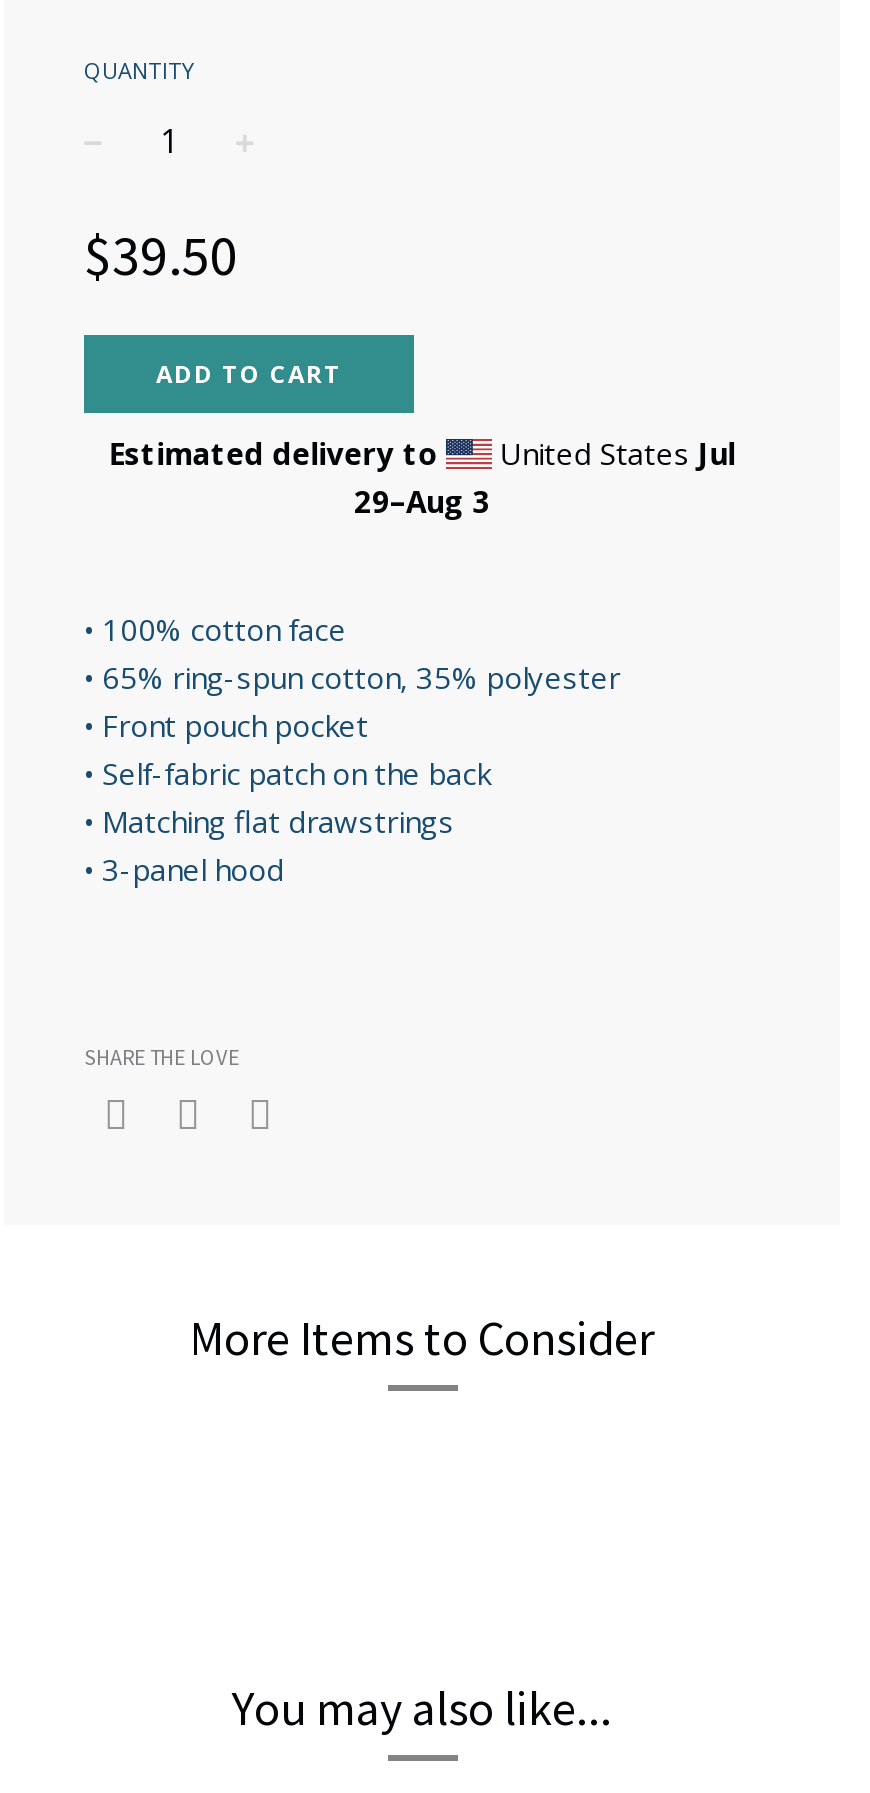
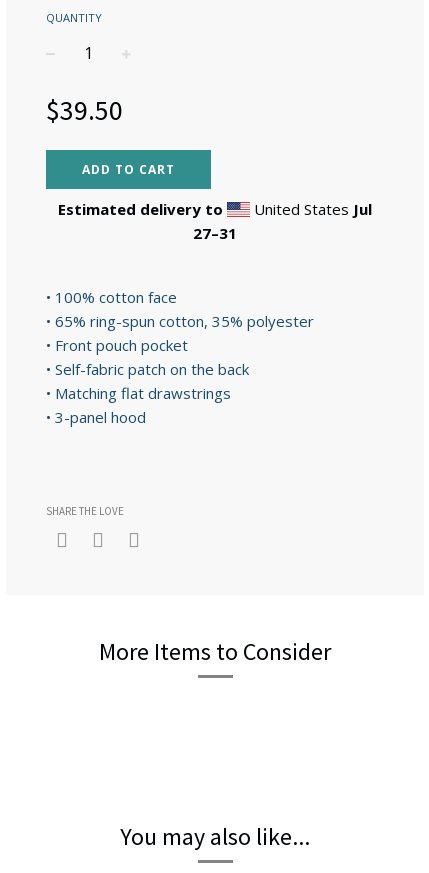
[354,481,490,521] 29–Aug 3 -> [193,223,237,243] 27–31

